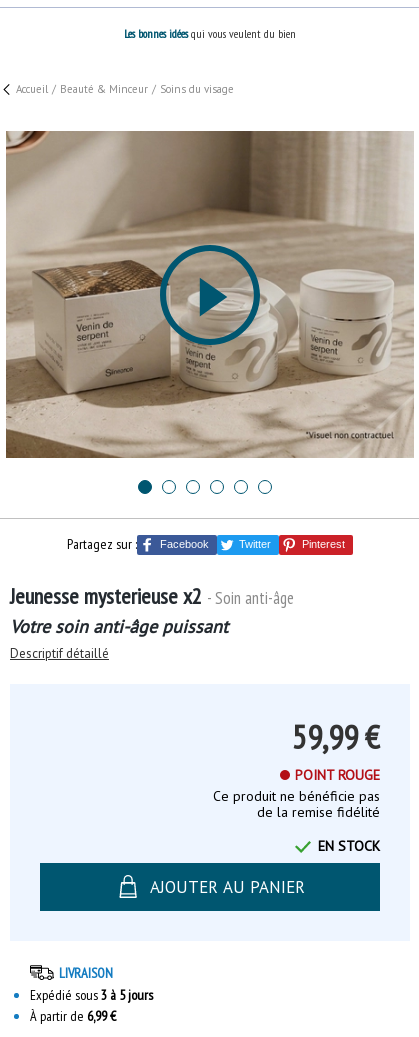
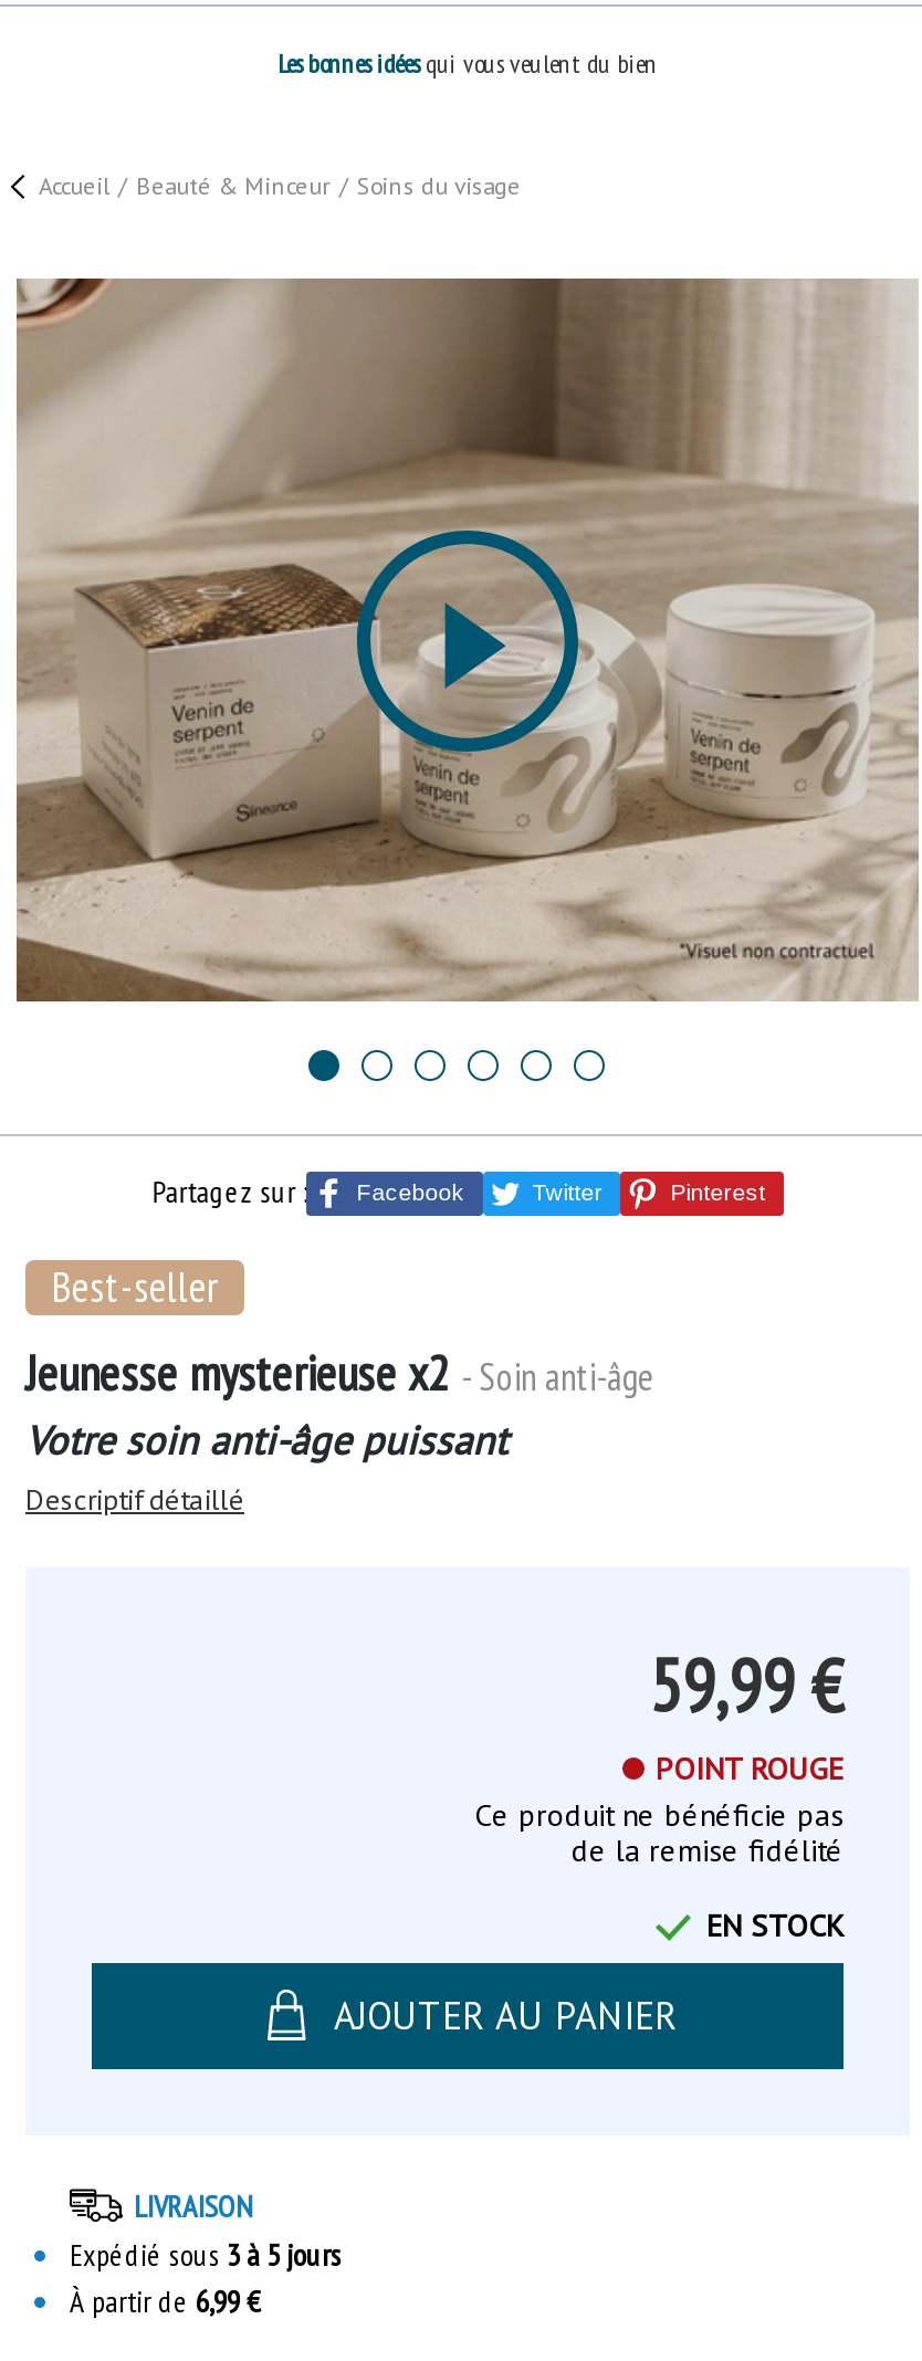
none -> [52,1260,218,1313] Best-seller

